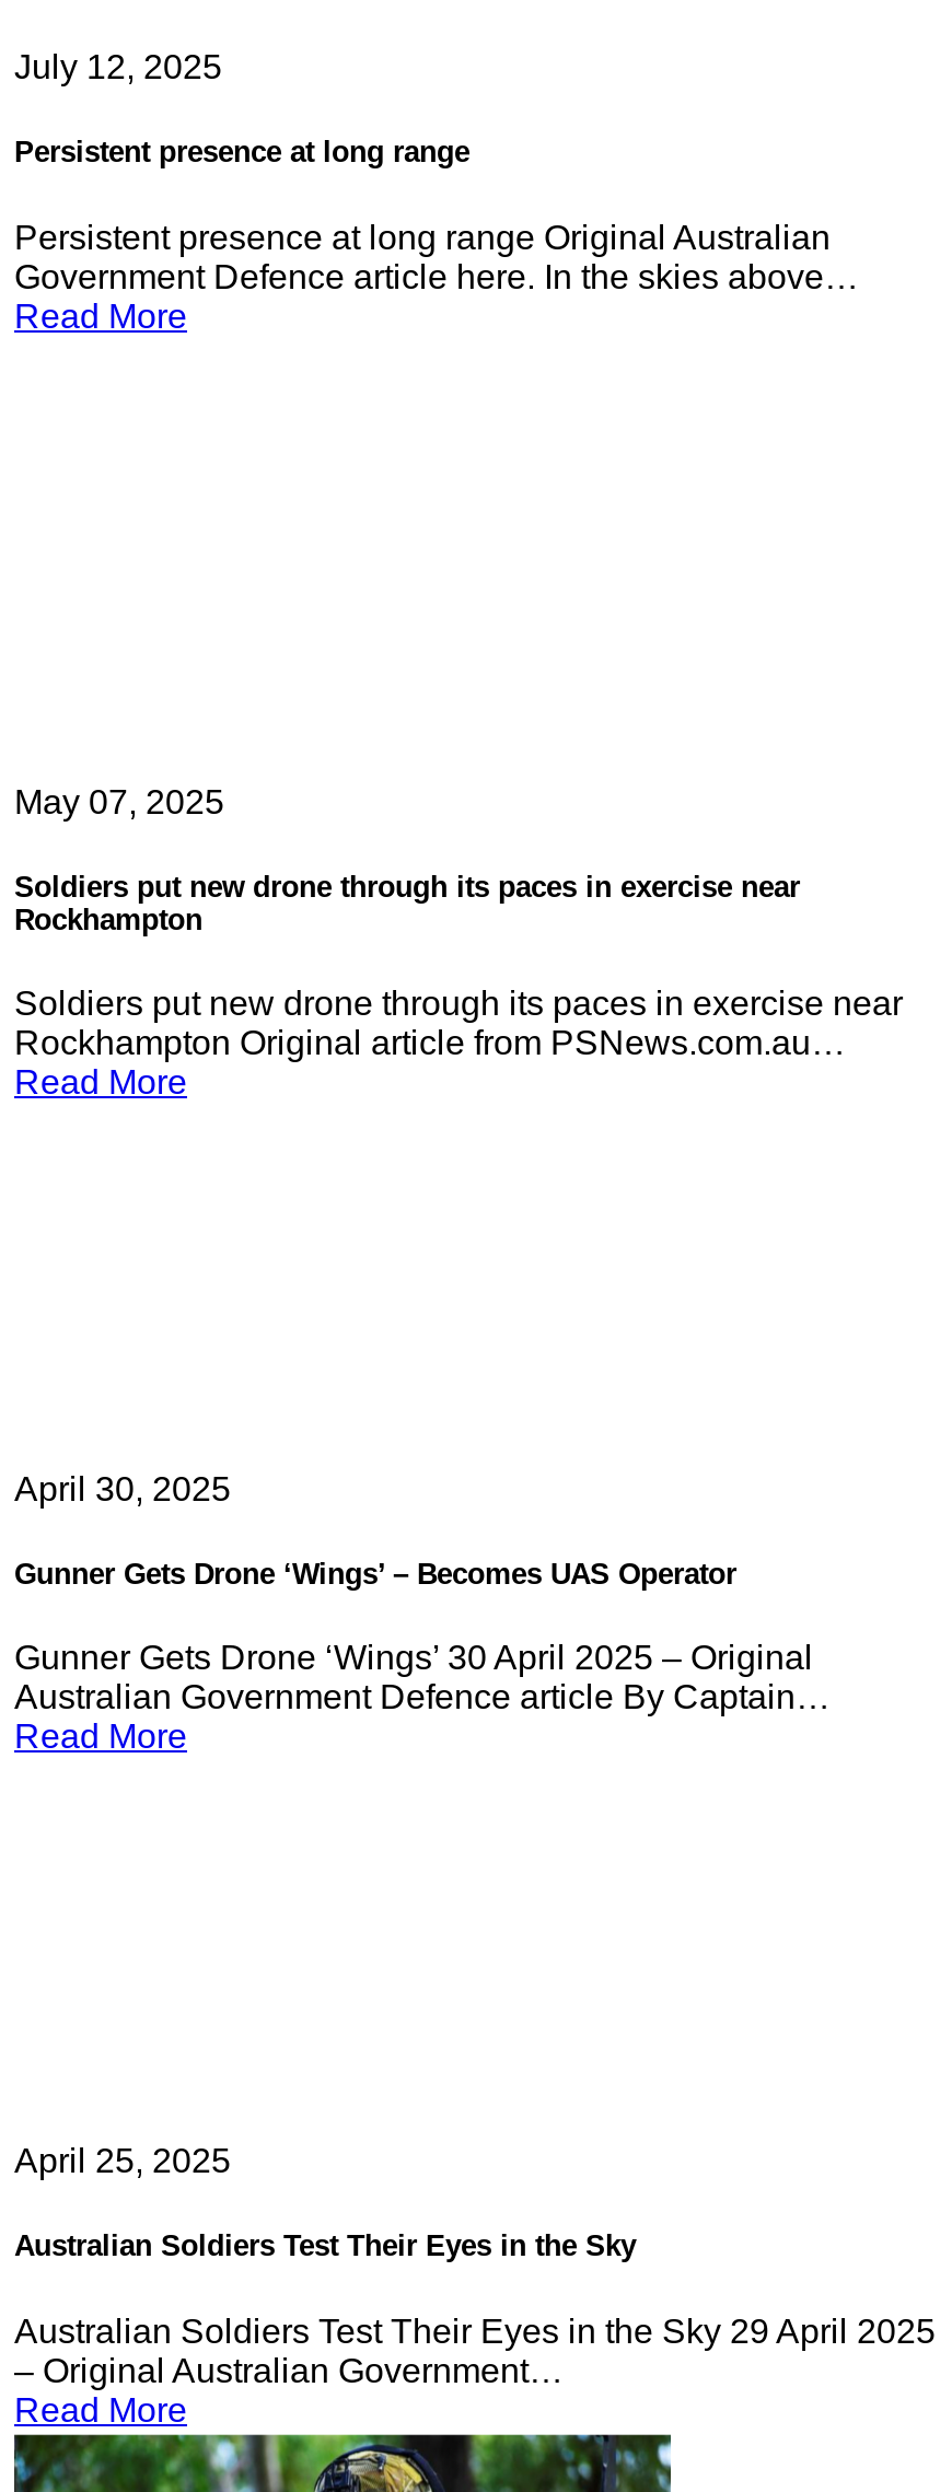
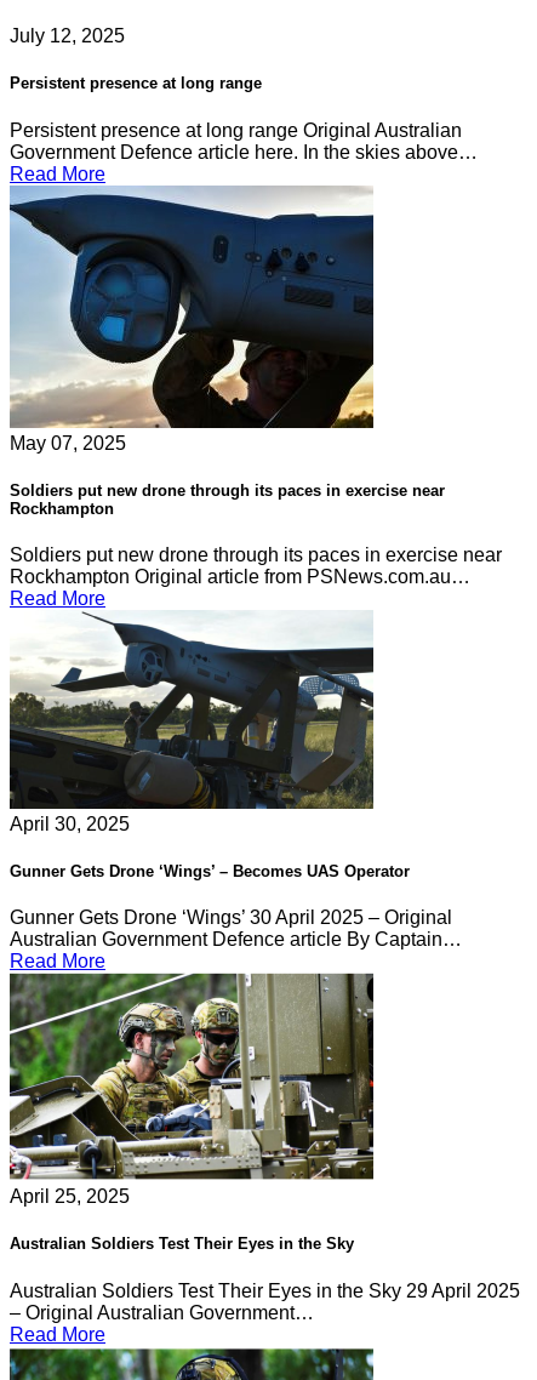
none -> [8,186,375,429] [image]
none -> [8,611,375,810] [image]
none -> [8,973,375,1181] [image]

